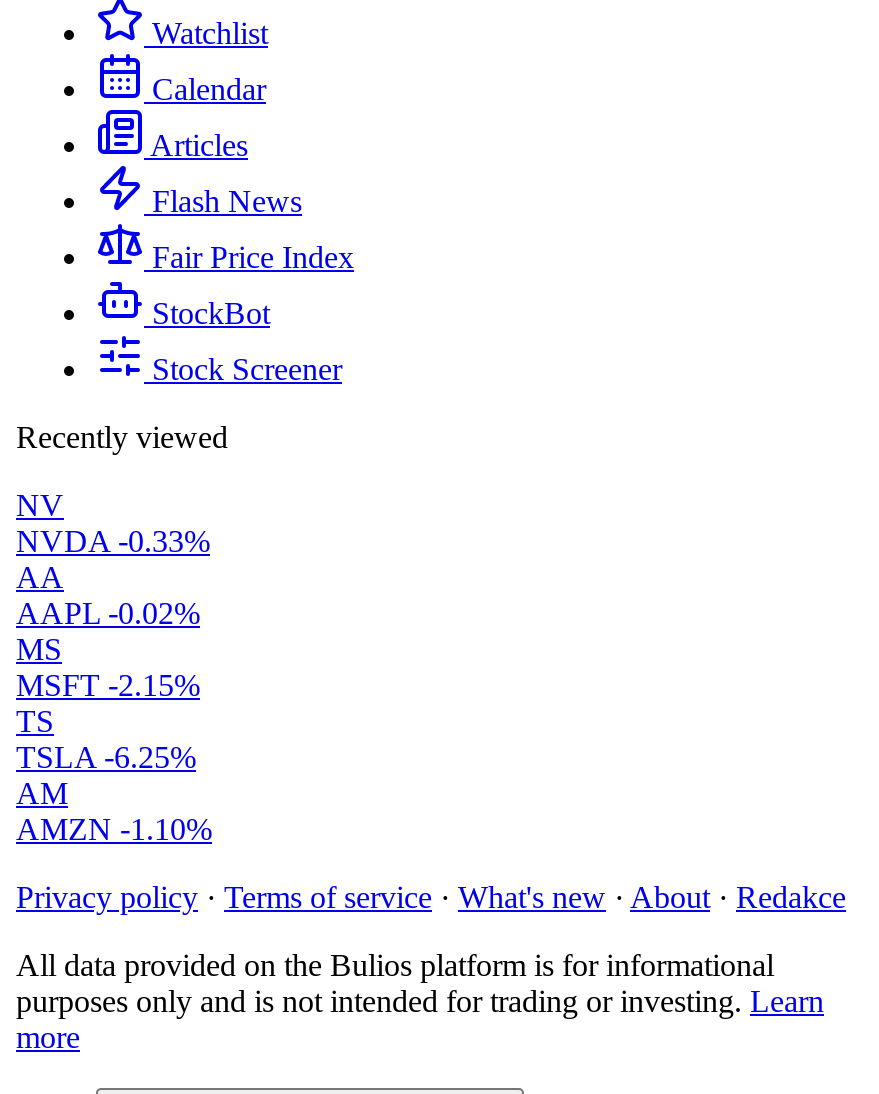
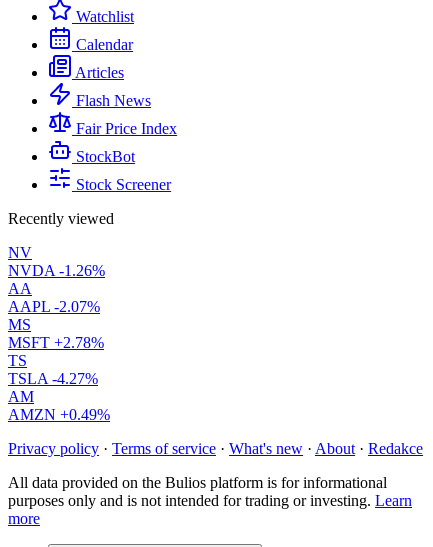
[16,524,210,558] NVDA -0.33% -> [8,262,105,279] NVDA -1.26%
[16,596,200,630] AAPL -0.02% -> [8,298,100,315] AAPL -2.07%
[16,668,200,702] MSFT -2.15% -> [8,334,104,351] MSFT +2.78%
[16,740,196,774] TSLA -6.25% -> [8,370,98,387] TSLA -4.27%
[16,812,212,846] AMZN -1.10% -> [8,406,110,423] AMZN +0.49%

